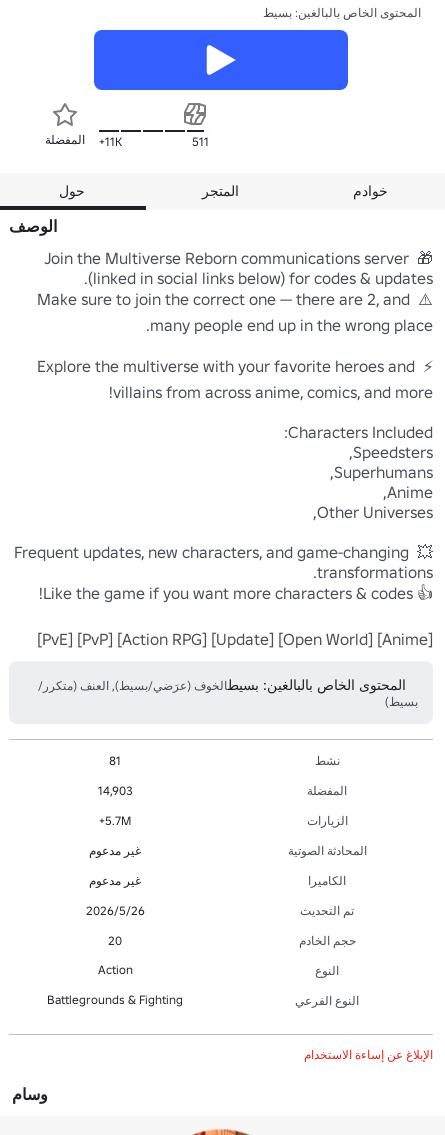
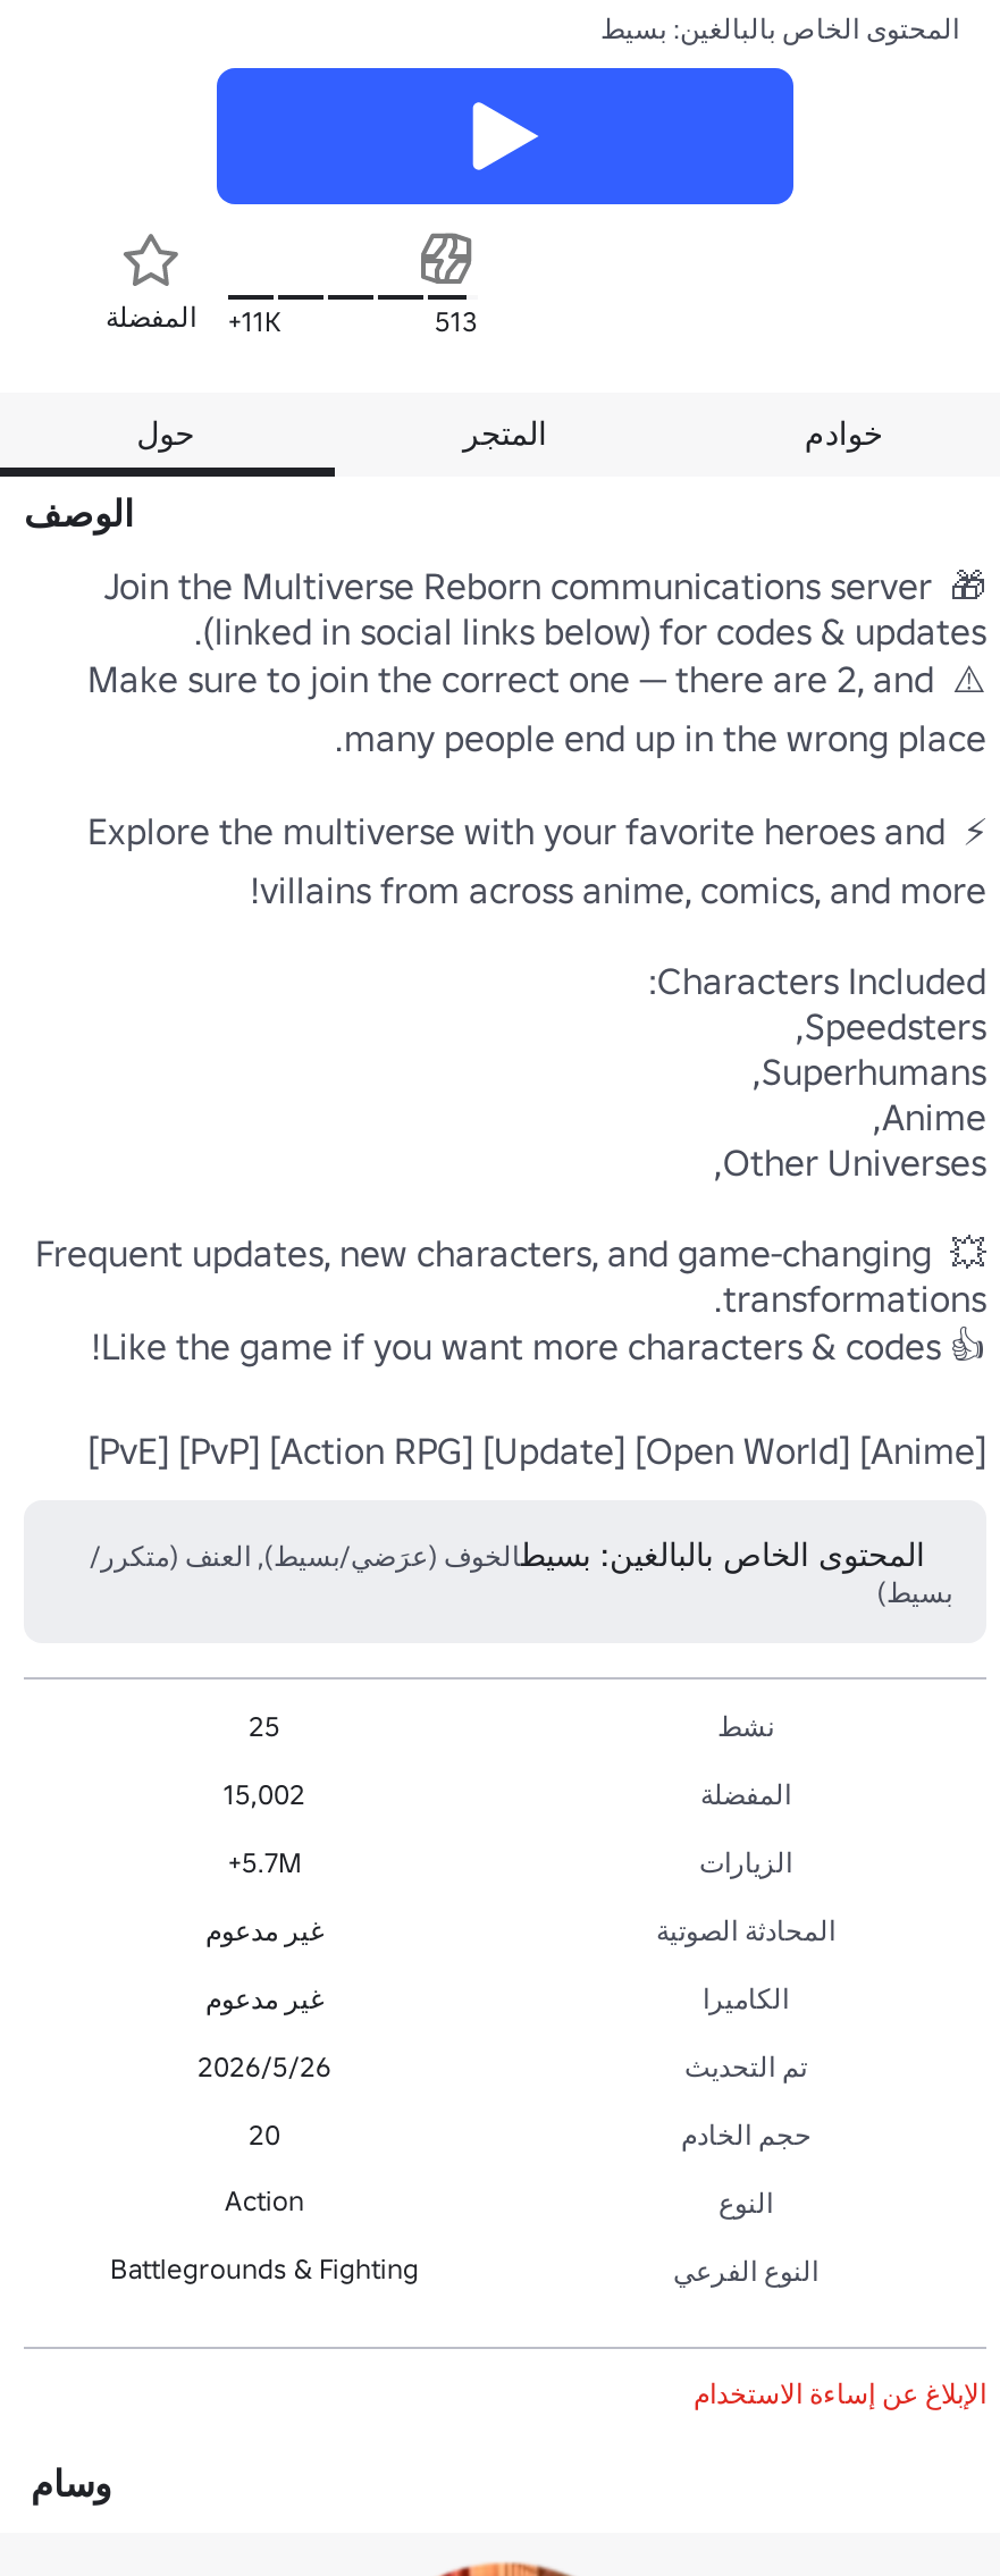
[192,133,209,148] 511 -> [435,303,478,337] 513
[109,752,121,767] 81 -> [249,1708,280,1742] 25
[97,782,132,797] 14,903 -> [224,1776,305,1810] 15,002

